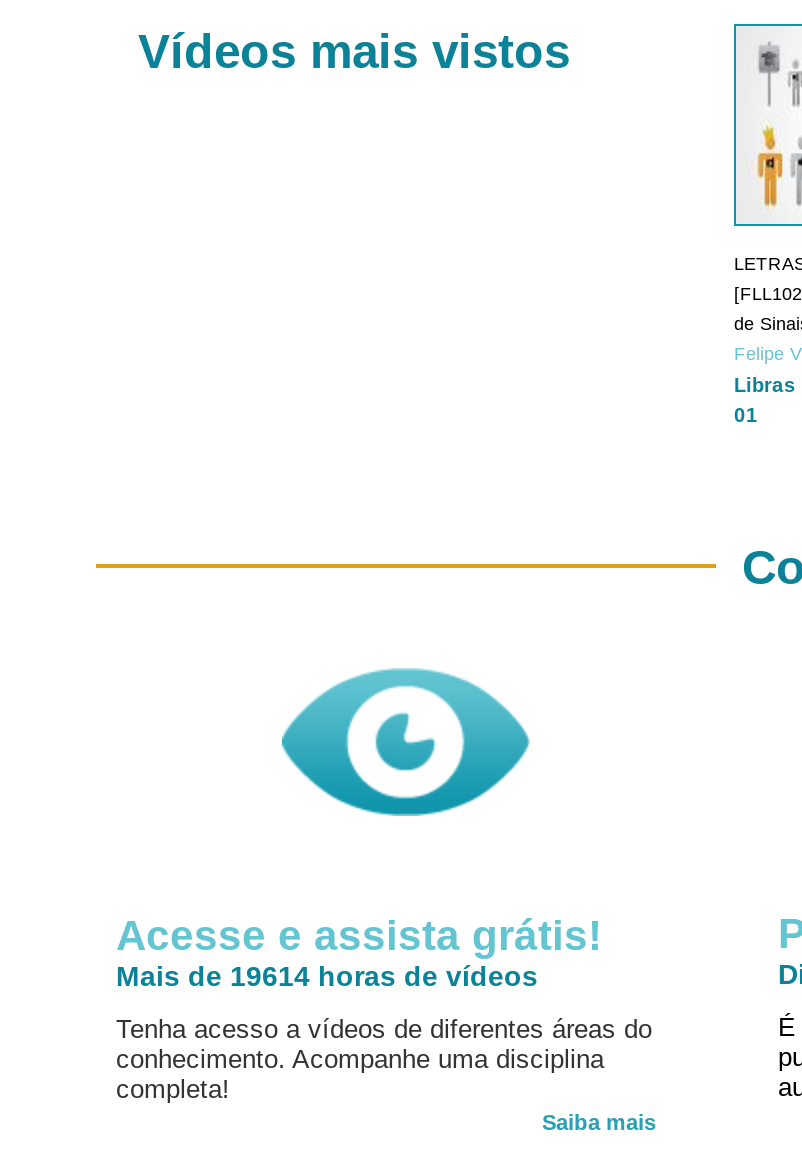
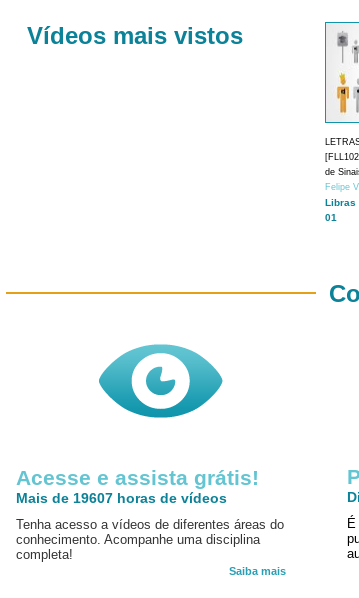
[116,960,538,992] Mais de 19614 horas de vídeos -> [16,490,227,506] Mais de 19607 horas de vídeos

